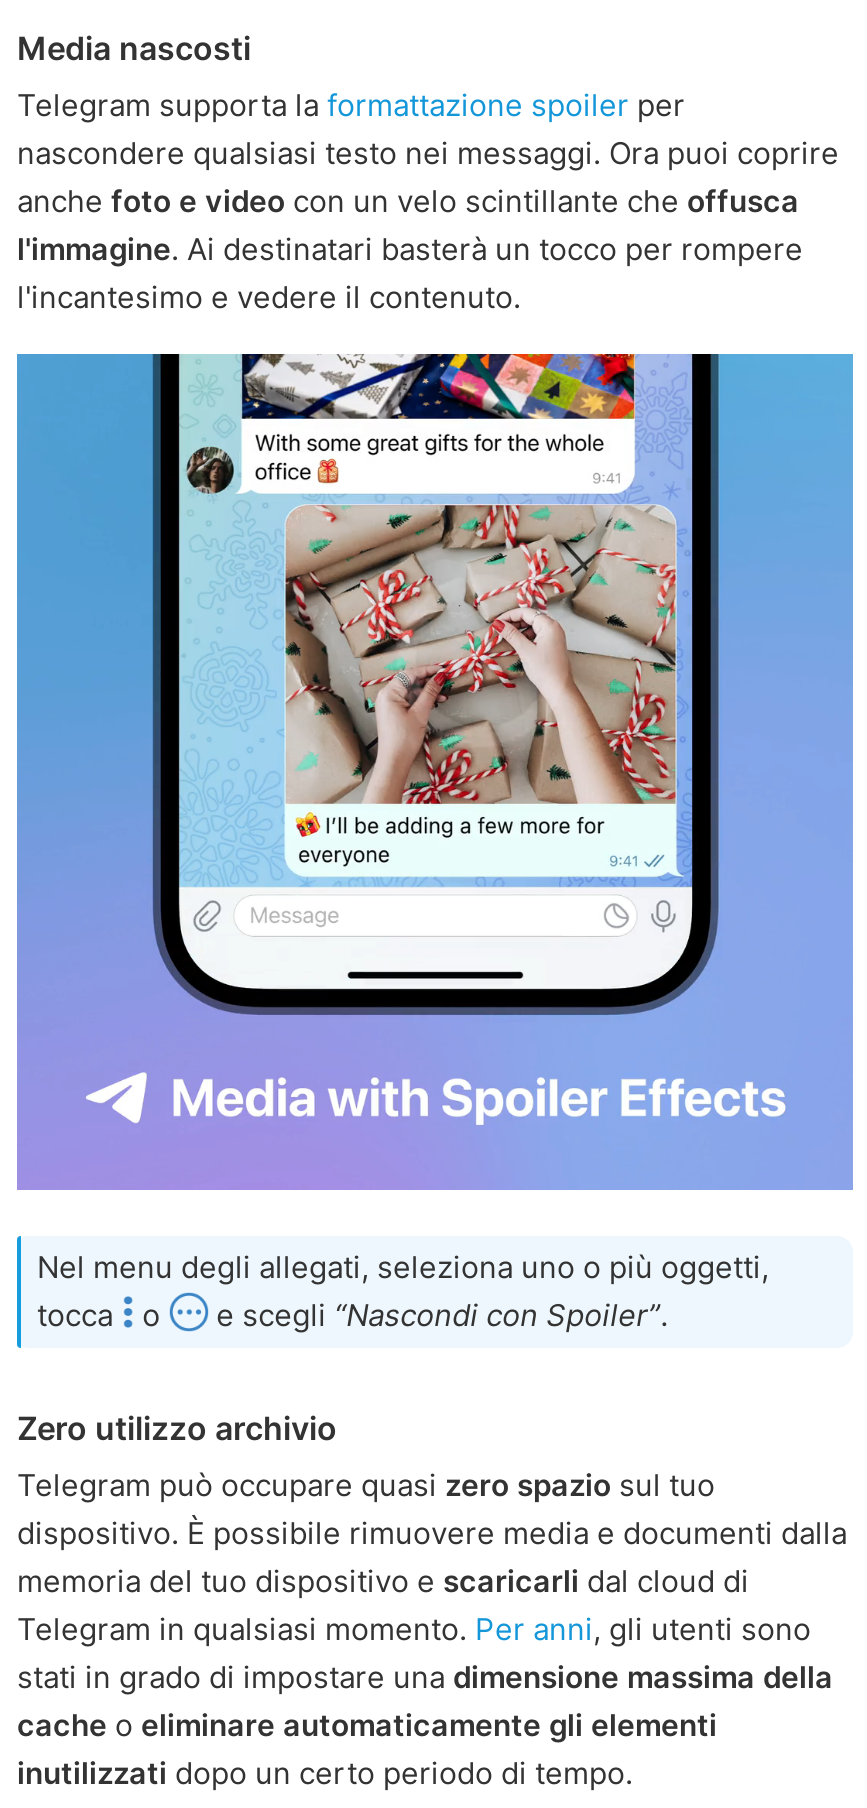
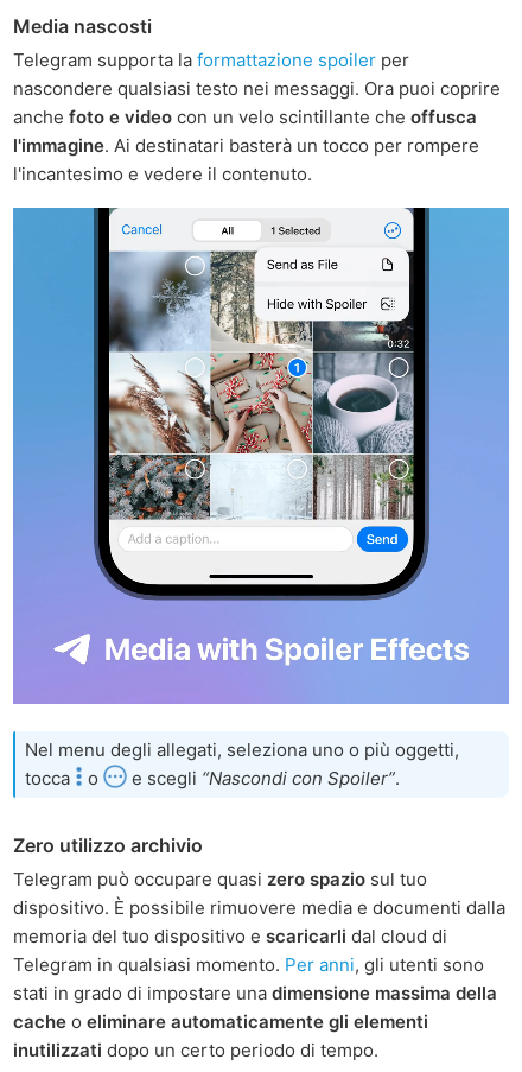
[177,352,695,934] [image] -> [108,208,414,553] [image]

